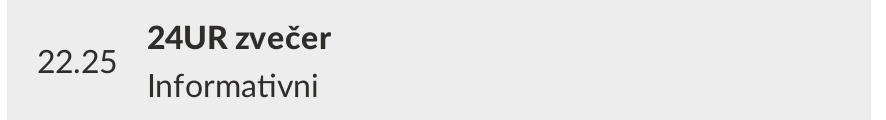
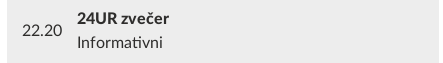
[37,47,117,79] 22.25 -> [22,23,62,39] 22.20

